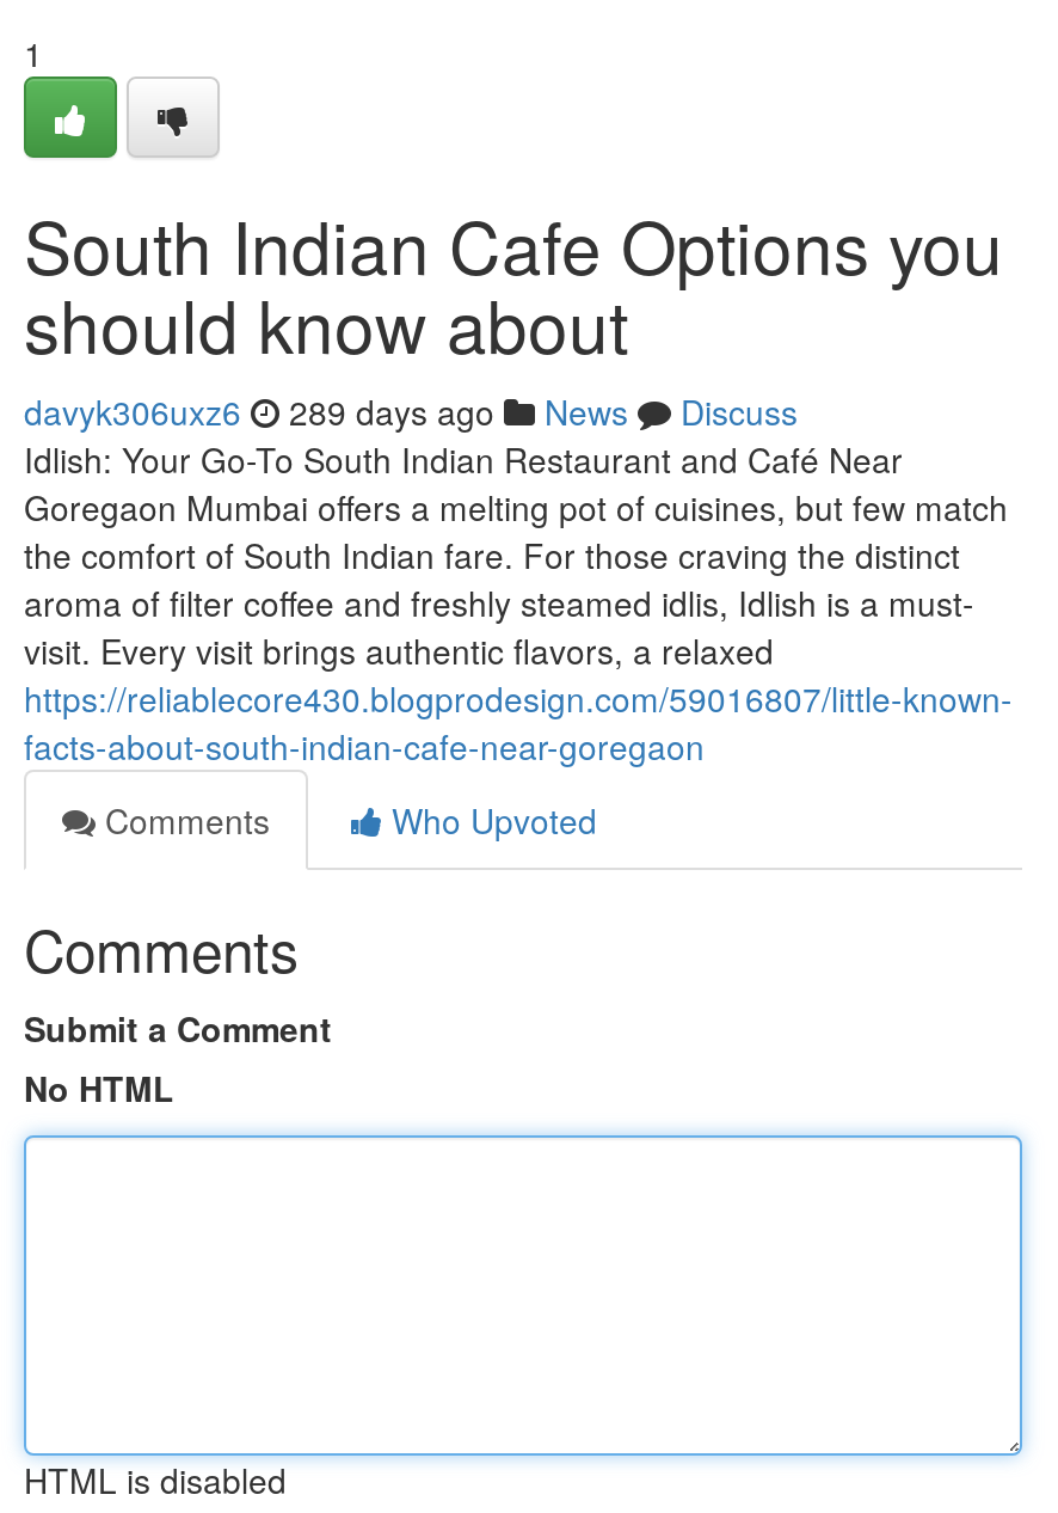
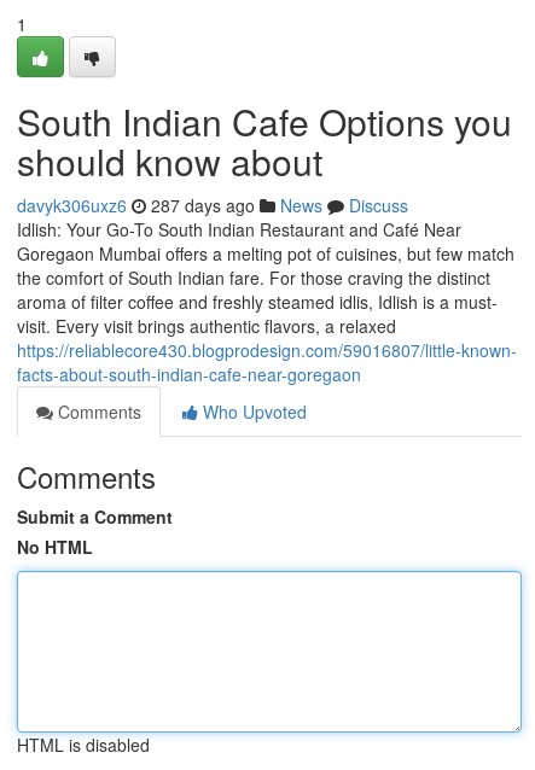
[24,387,798,435] davyk306uxz6 289 days ago News Discuss -> [17,193,408,217] davyk306uxz6 287 days ago News Discuss

